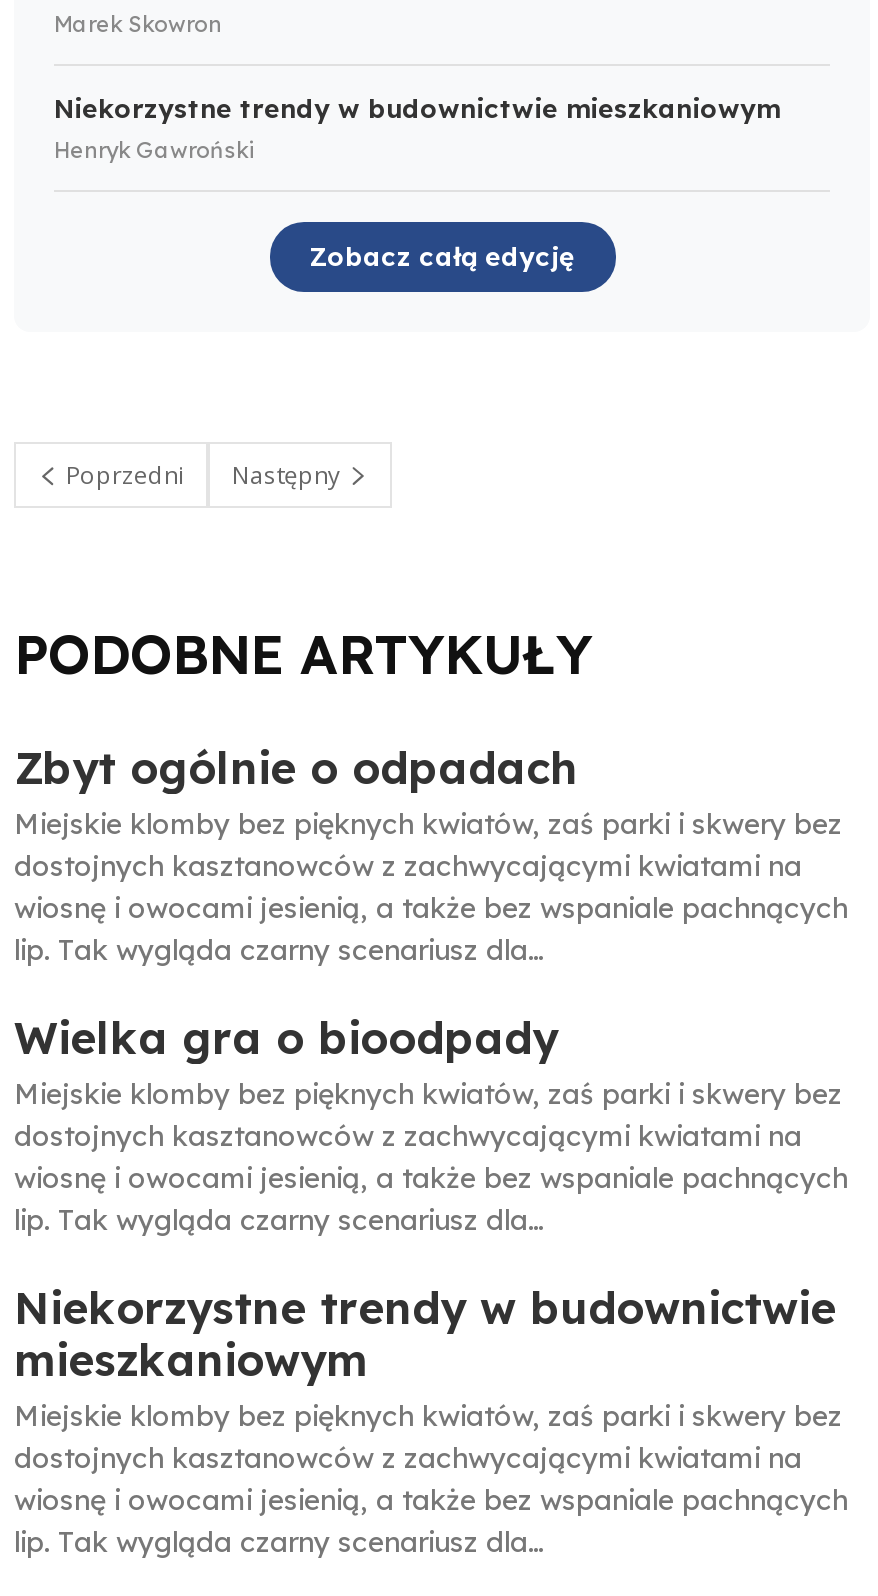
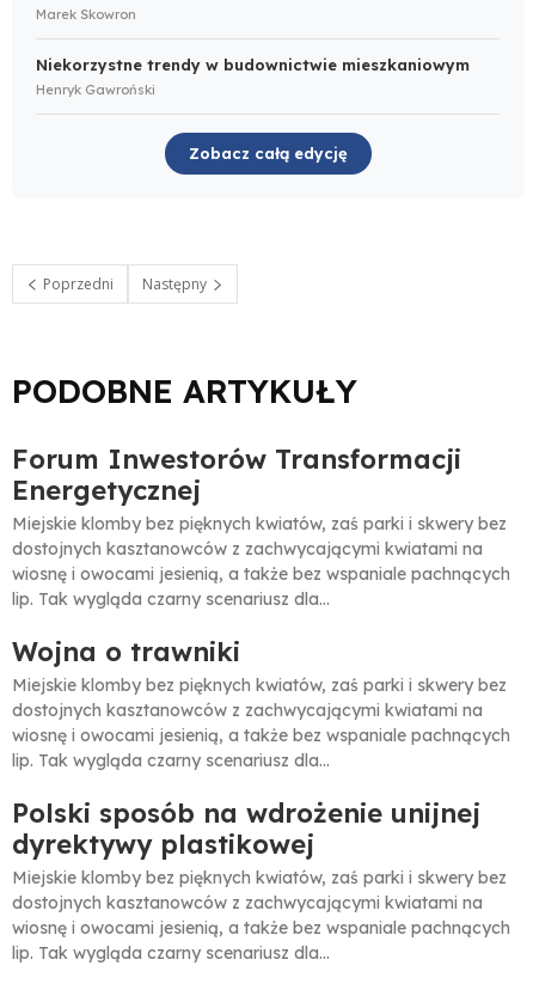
[14,739,578,795] Zbyt ogólnie o odpadach -> [12,442,461,506] Forum Inwestorów Transformacji | Energetycznej
[14,1009,558,1065] Wielka gra o bioodpady -> [12,634,240,668] Wojna o trawniki
[14,1279,836,1387] Niekorzystne trendy w budownictwie | mieszkaniowym -> [12,796,480,860] Polski sposób na wdrożenie unijnej | dyrektywy plastikowej

